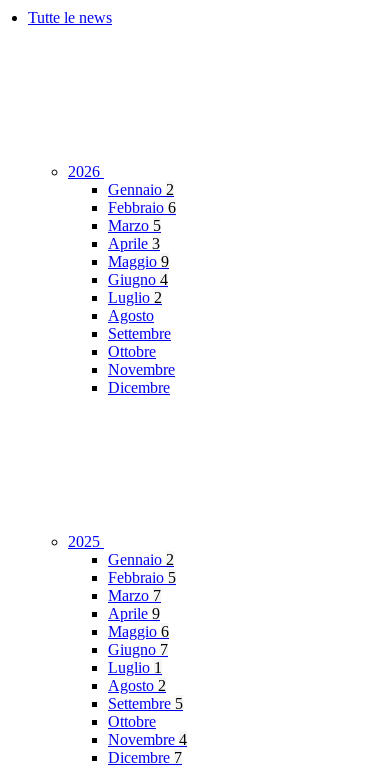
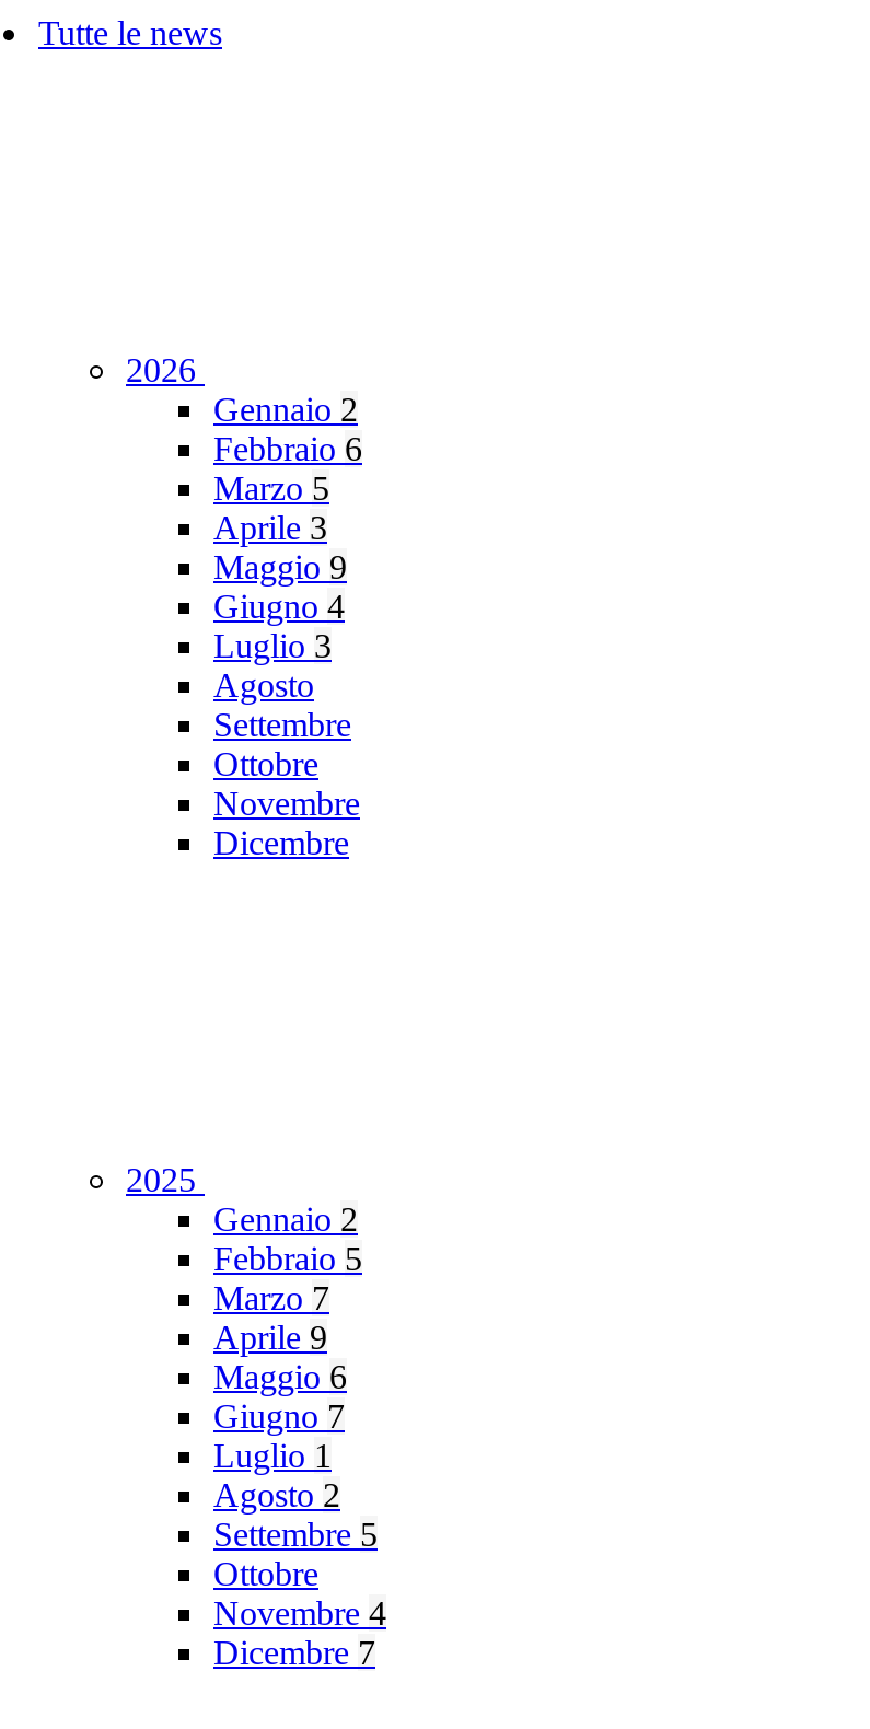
[108,289,162,306] Luglio 2 -> [213,627,332,664] Luglio 3

